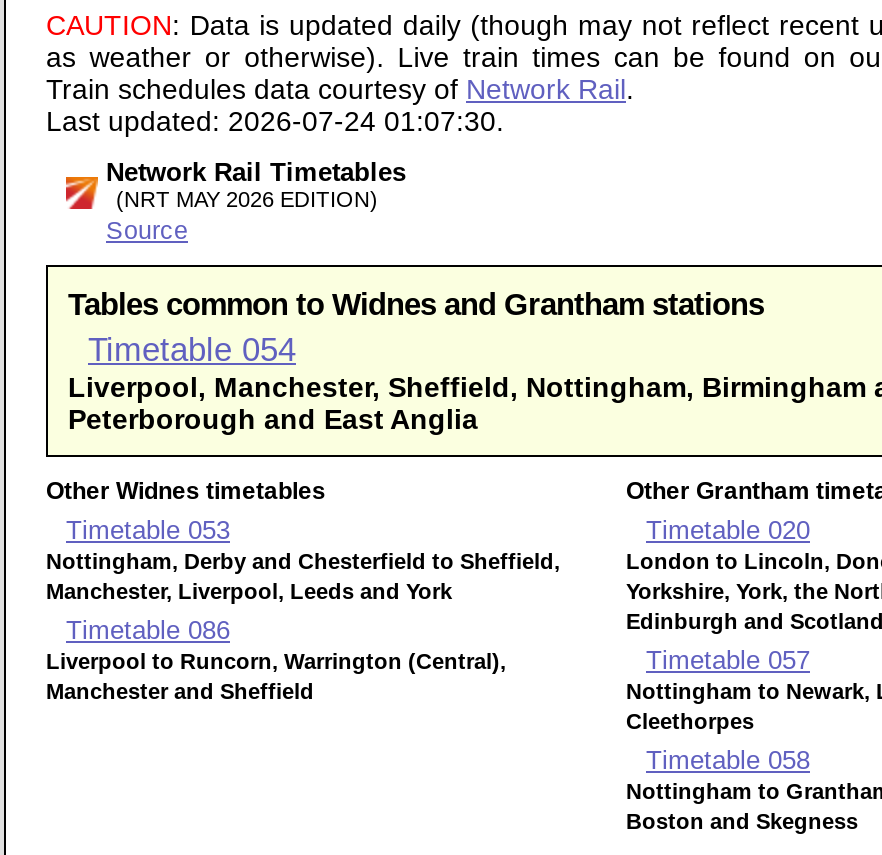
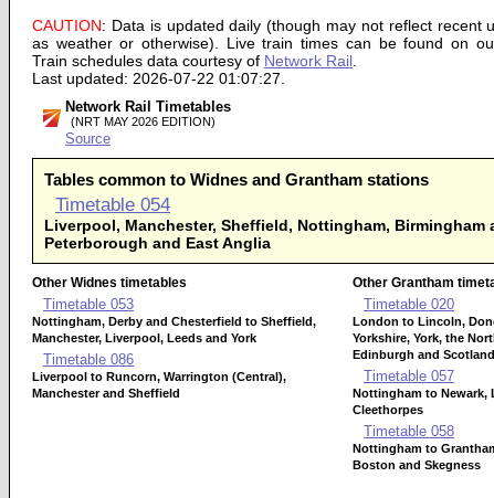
[46,105,504,137] Last updated: 2026-07-24 01:07:30. -> [32,70,285,87] Last updated: 2026-07-22 01:07:27.

